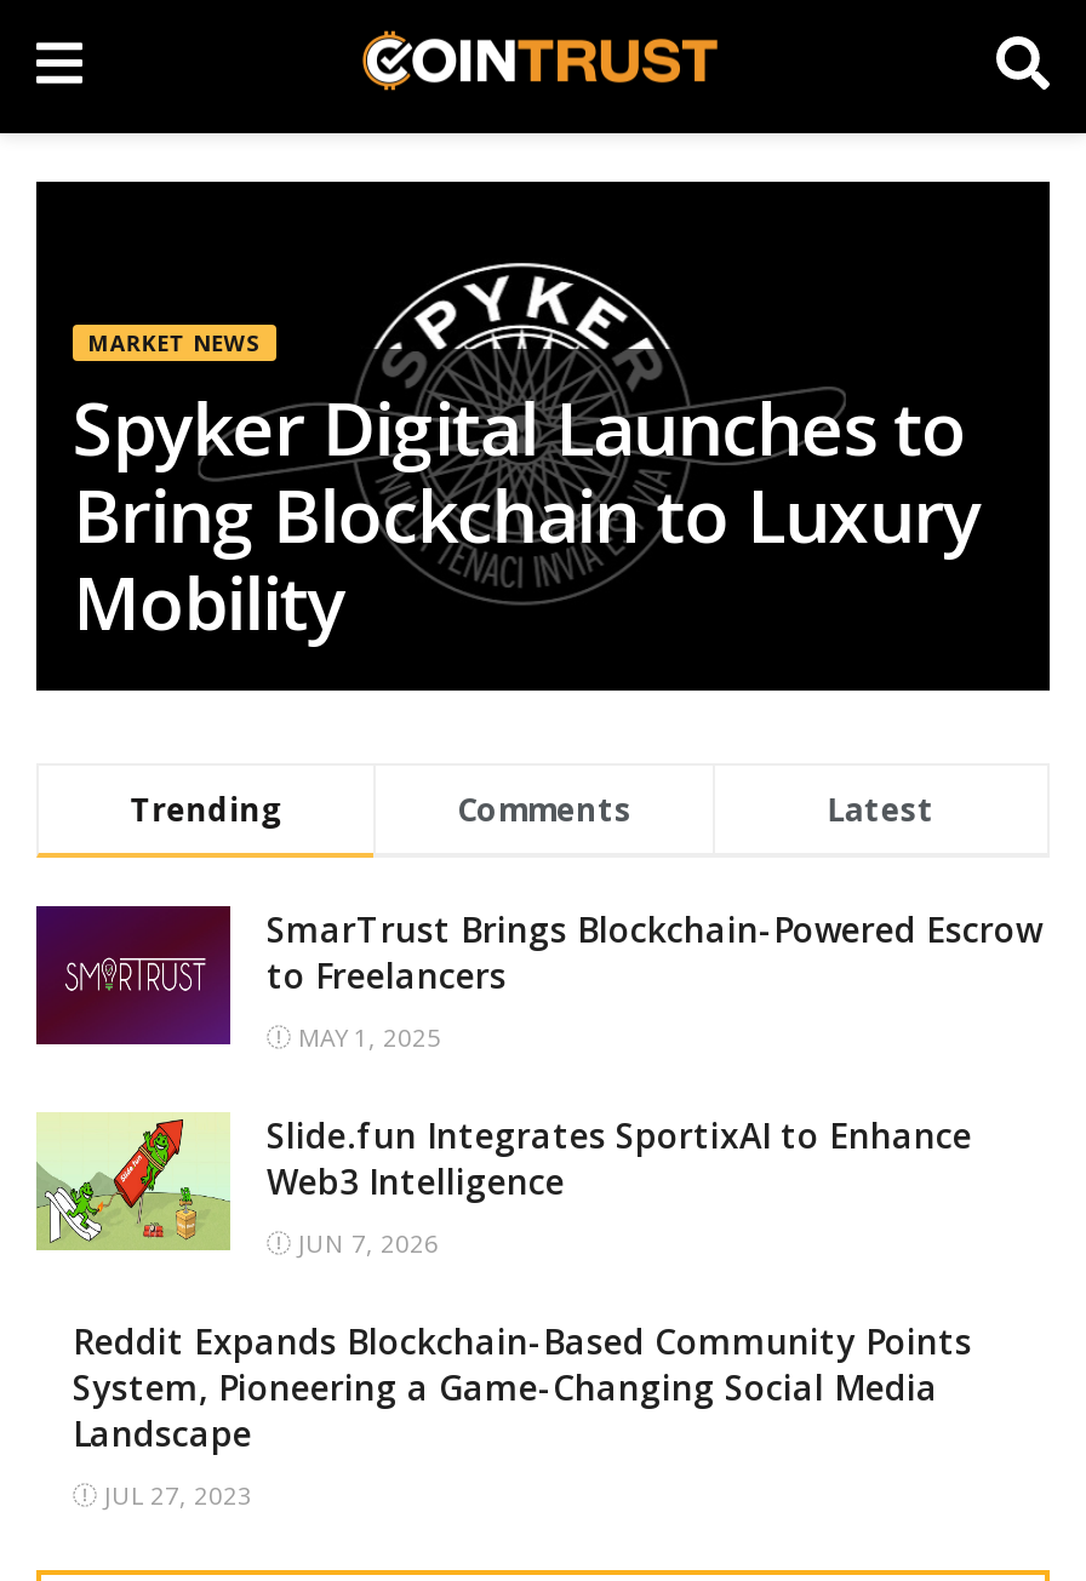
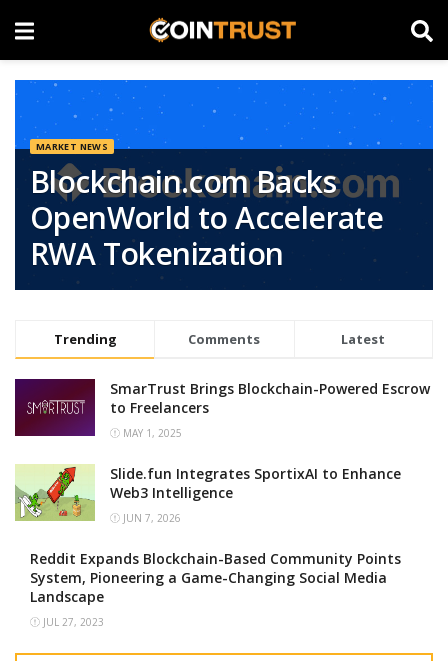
[34,179,1052,691] [image] | Spyker Digital Launches to | Bring Blockchain to Luxury | Mobility -> [14,79,434,290] [image] | Blockchain.com Backs | OpenWorld to Accelerate | RWA Tokenization

